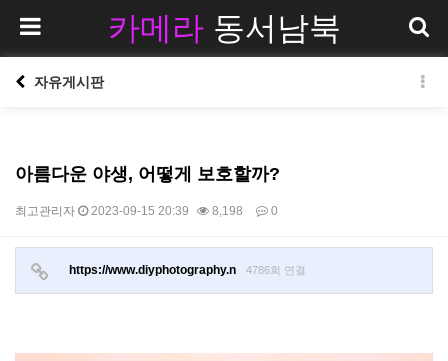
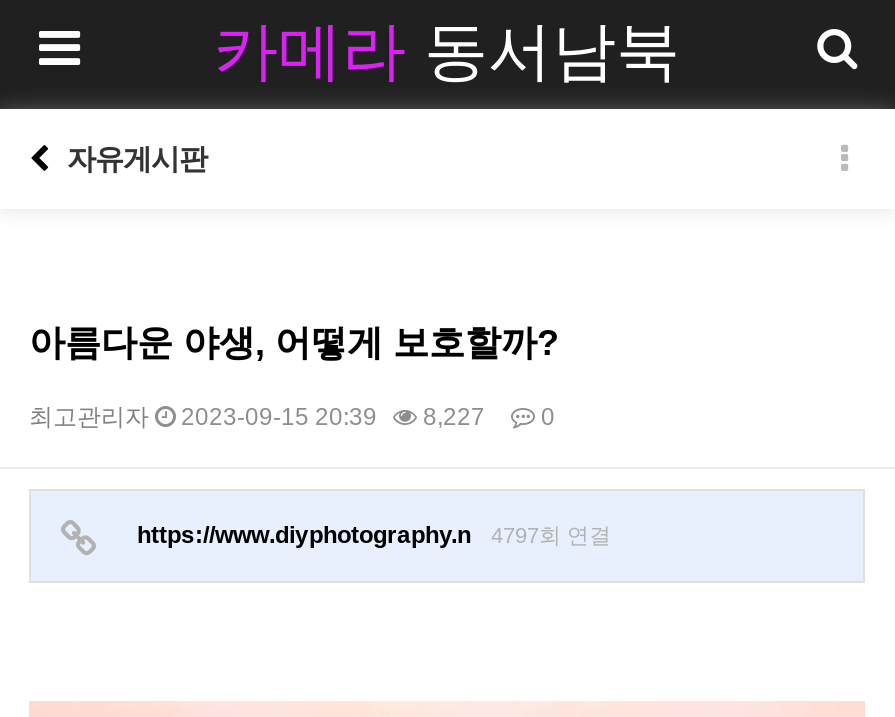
[15,204,278,218] 최고관리자 2023-09-15 20:39 8,198 0 -> [29,403,555,431] 최고관리자 2023-09-15 20:39 8,227 0
[69,263,306,277] https://www.diyphotography.n 4786회 연결 -> [137,521,611,549] https://www.diyphotography.n 4797회 연결

